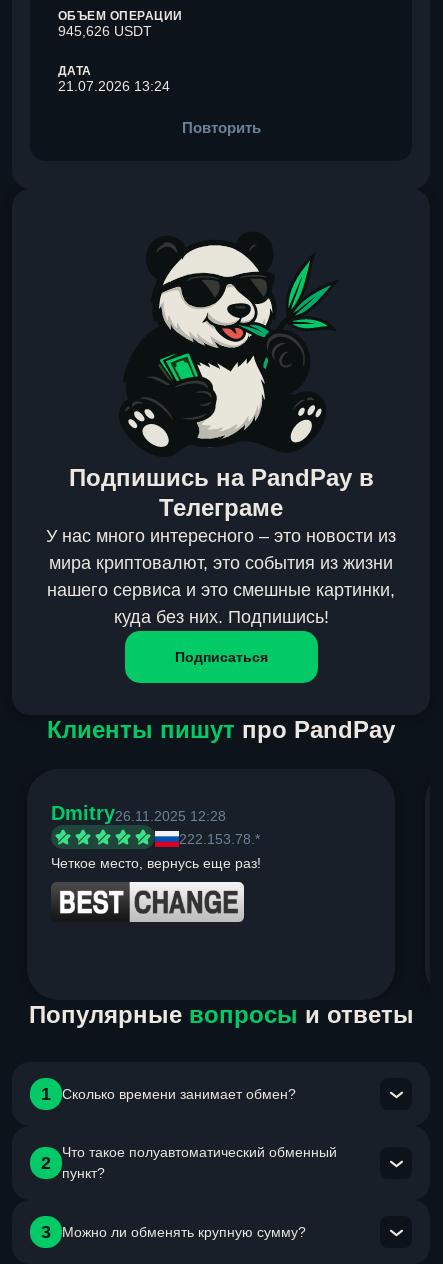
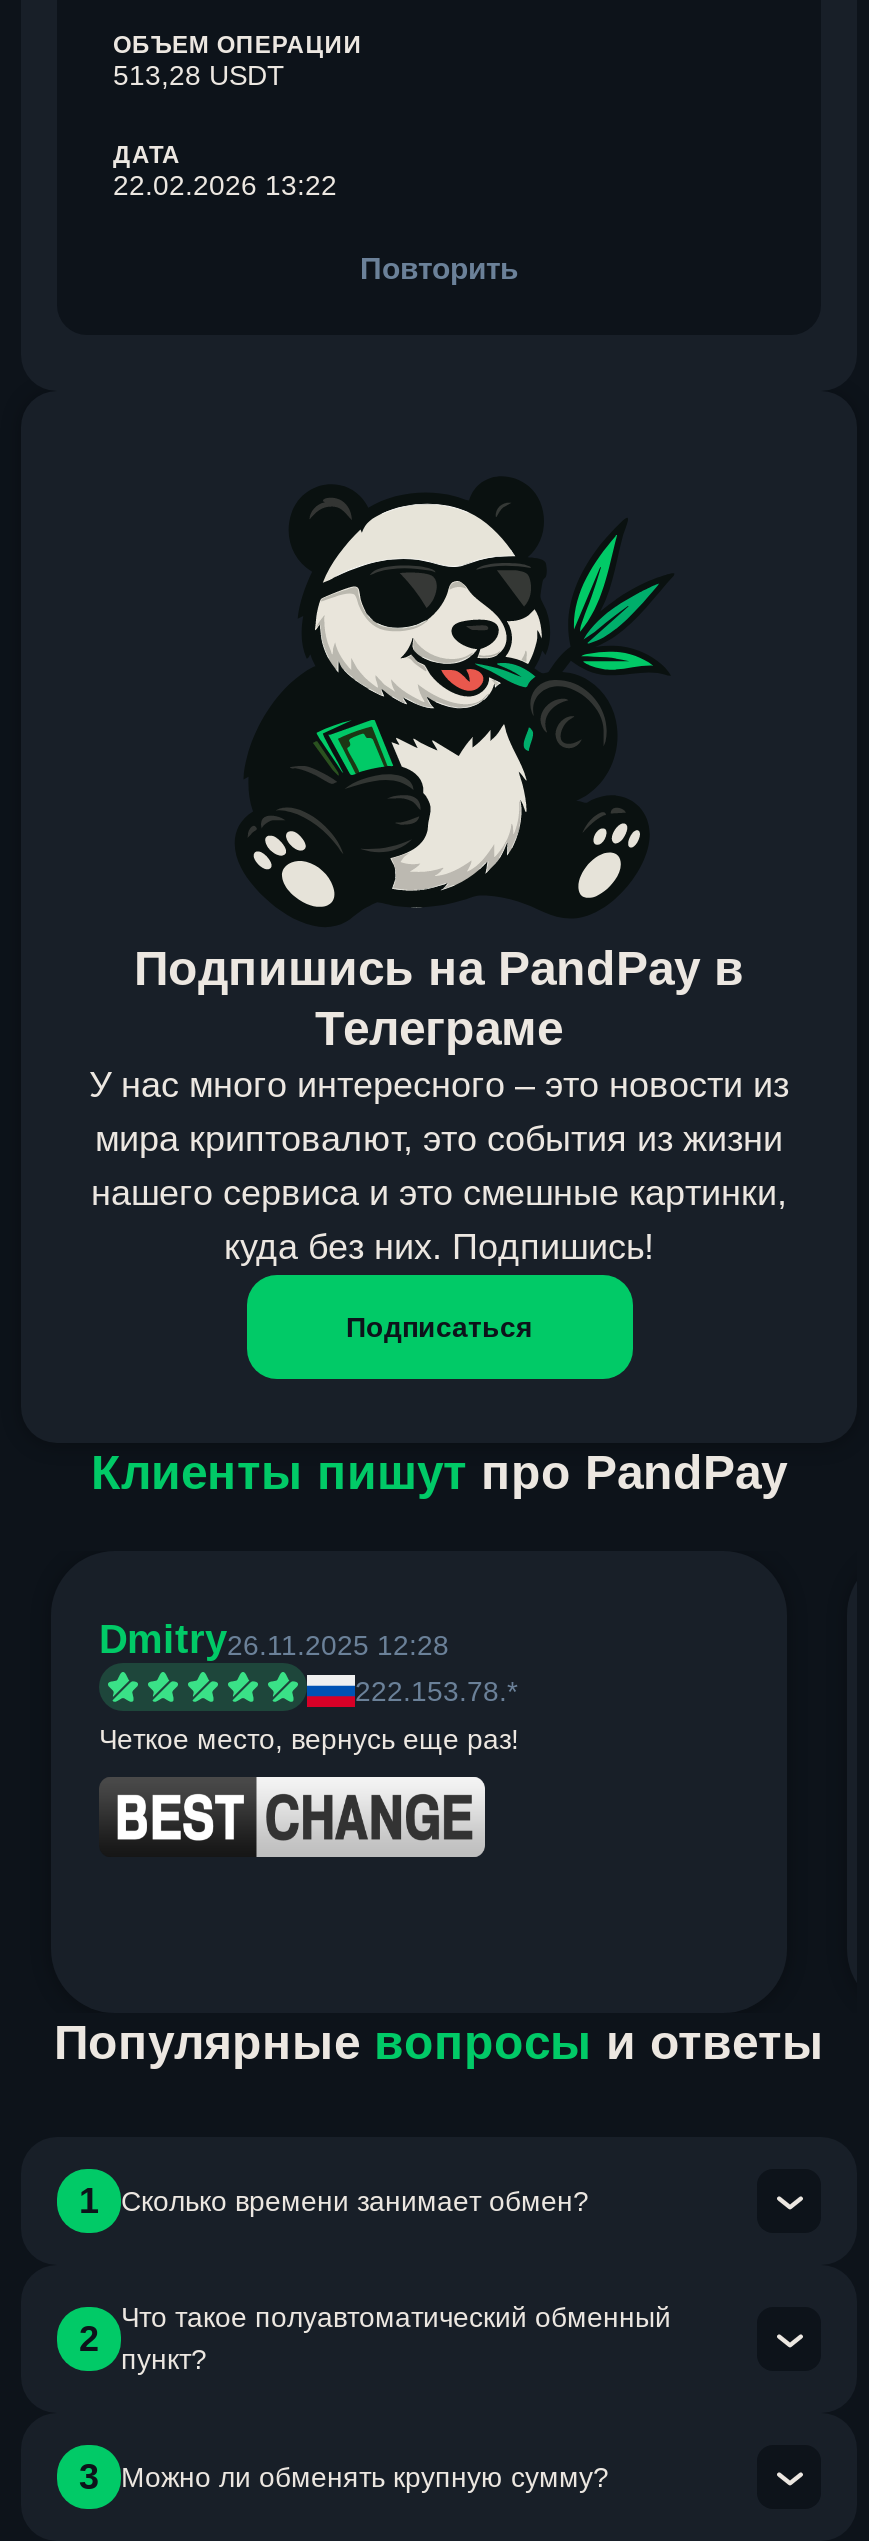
[58,23,152,39] 945,626 USDT -> [113,59,285,91] 513,28 USDT
[58,78,170,94] 21.07.2026 13:24 -> [113,169,337,201] 22.02.2026 13:22

